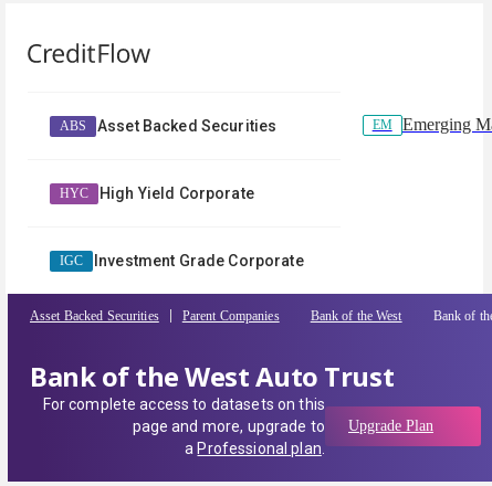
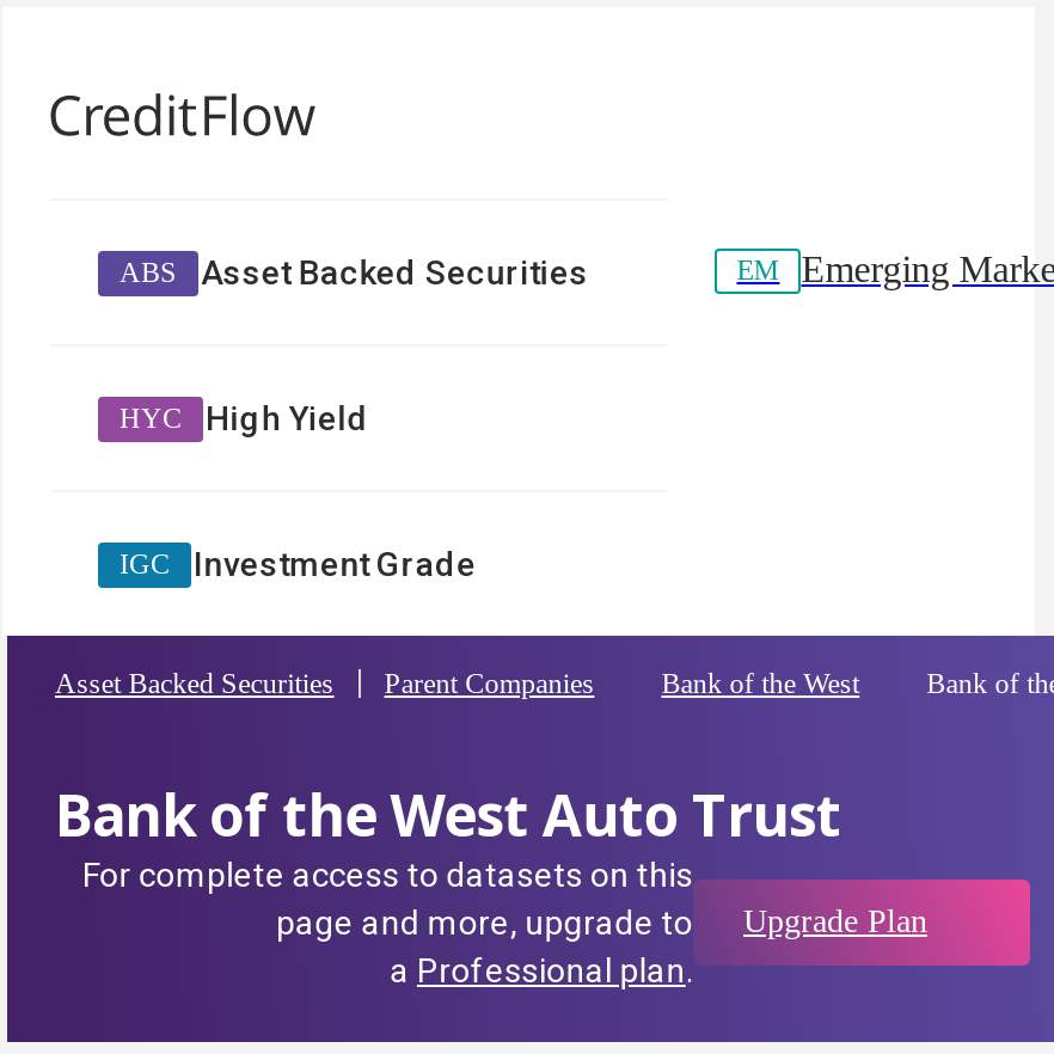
[100,184,254,202] High Yield Corporate -> [206,399,369,437] High Yield
[94,252,304,270] Investment Grade Corporate -> [194,545,476,583] Investment Grade

